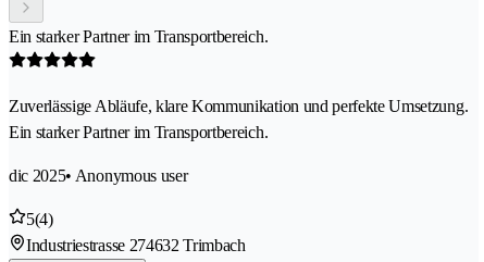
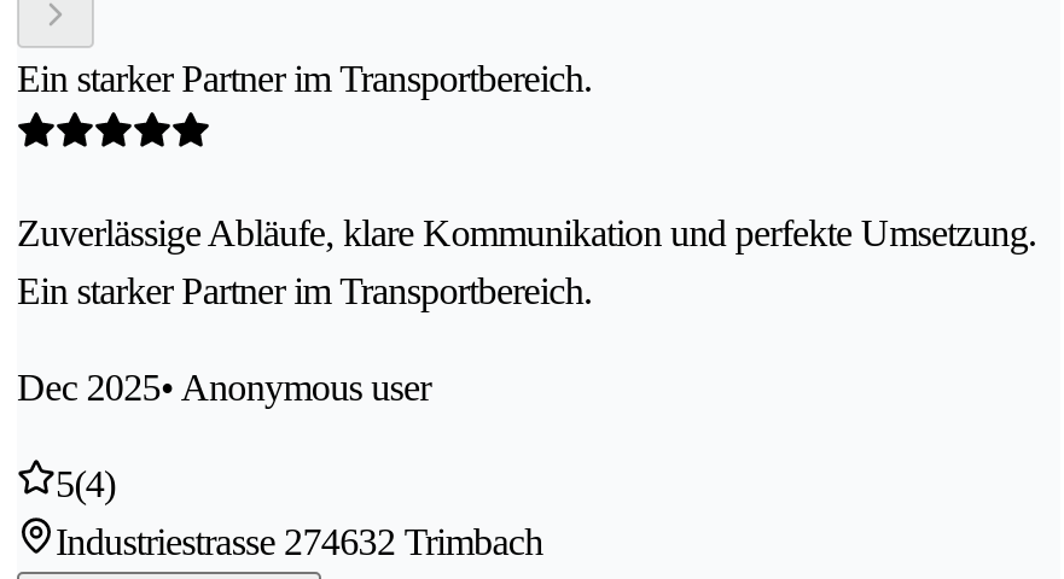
[9,166,187,185] dic 2025• Anonymous user -> [17,367,431,408] Dec 2025• Anonymous user

